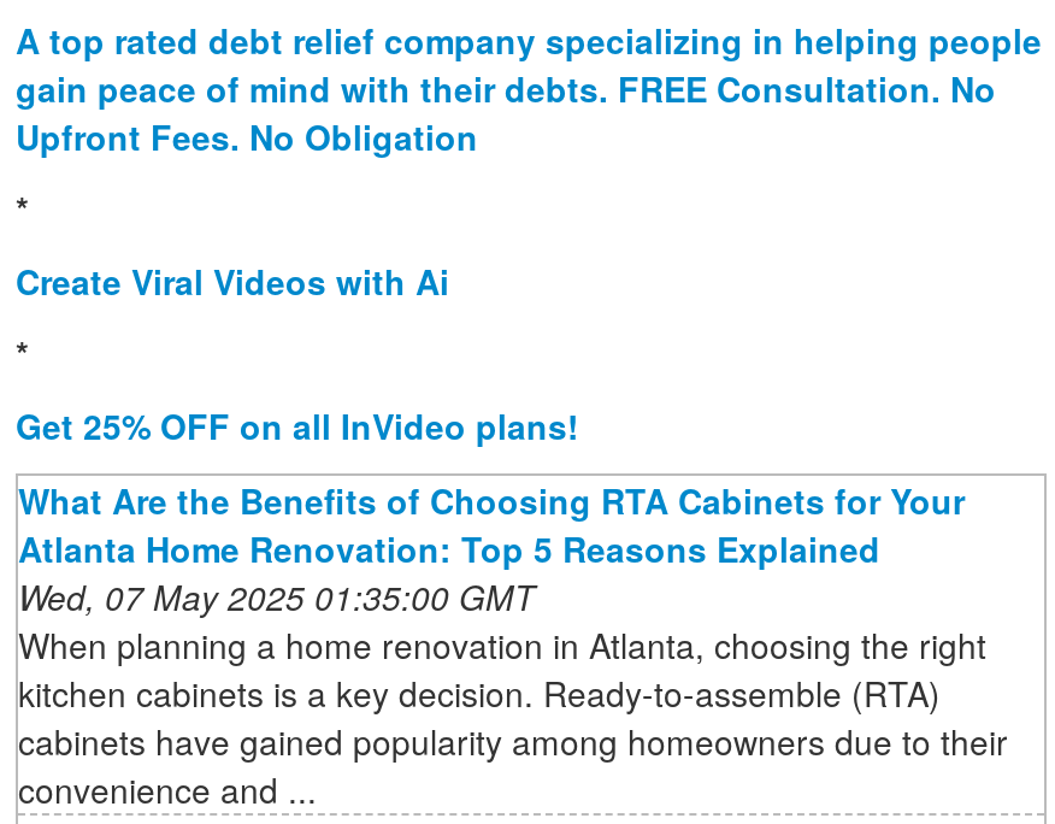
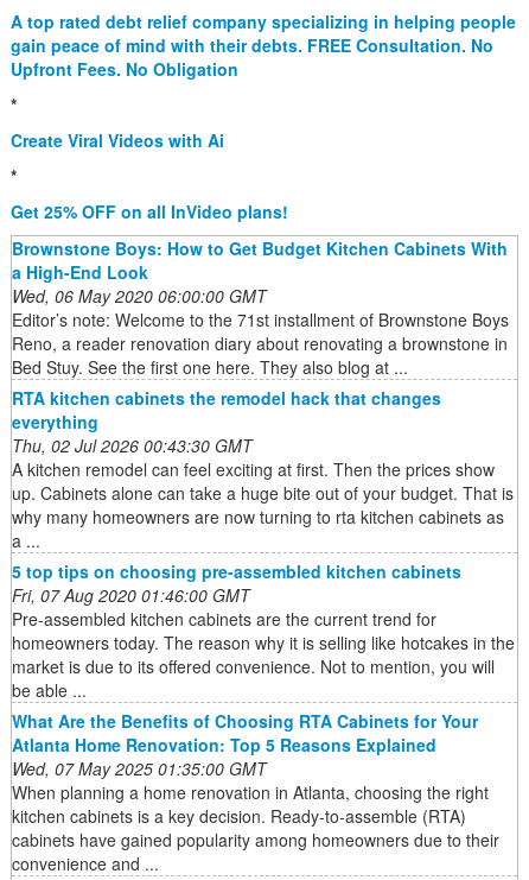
none -> [12,236,515,701] Brownstone Boys: How to Get Budget Kitchen Cabinets With | a High-End Look | Wed, 06 May 2020 06:00:00 GMT | Editor’s note: Welcome to the 71st installment of Brownstone Boys | Reno, a reader renovation diary about renovating a brownstone in | Bed Stuy. See the first one here. They also blog at ... | RTA kitchen cabinets the remodel hack that changes | everything | Thu, 02 Jul 2026 00:43:30 GMT | A kitchen remodel can feel exciting at first. Then the prices show | up. Cabinets alone can take a huge bite out of your budget. That is | why many homeowners are now turning to rta kitchen cabinets as | a ... | 5 top tips on choosing pre-assembled kitchen cabinets | Fri, 07 Aug 2020 01:46:00 GMT | Pre-assembled kitchen cabinets are the current trend for | homeowners today. The reason why it is selling like hotcakes in the | market is due to its offered convenience. Not to mention, you will | be able ...

